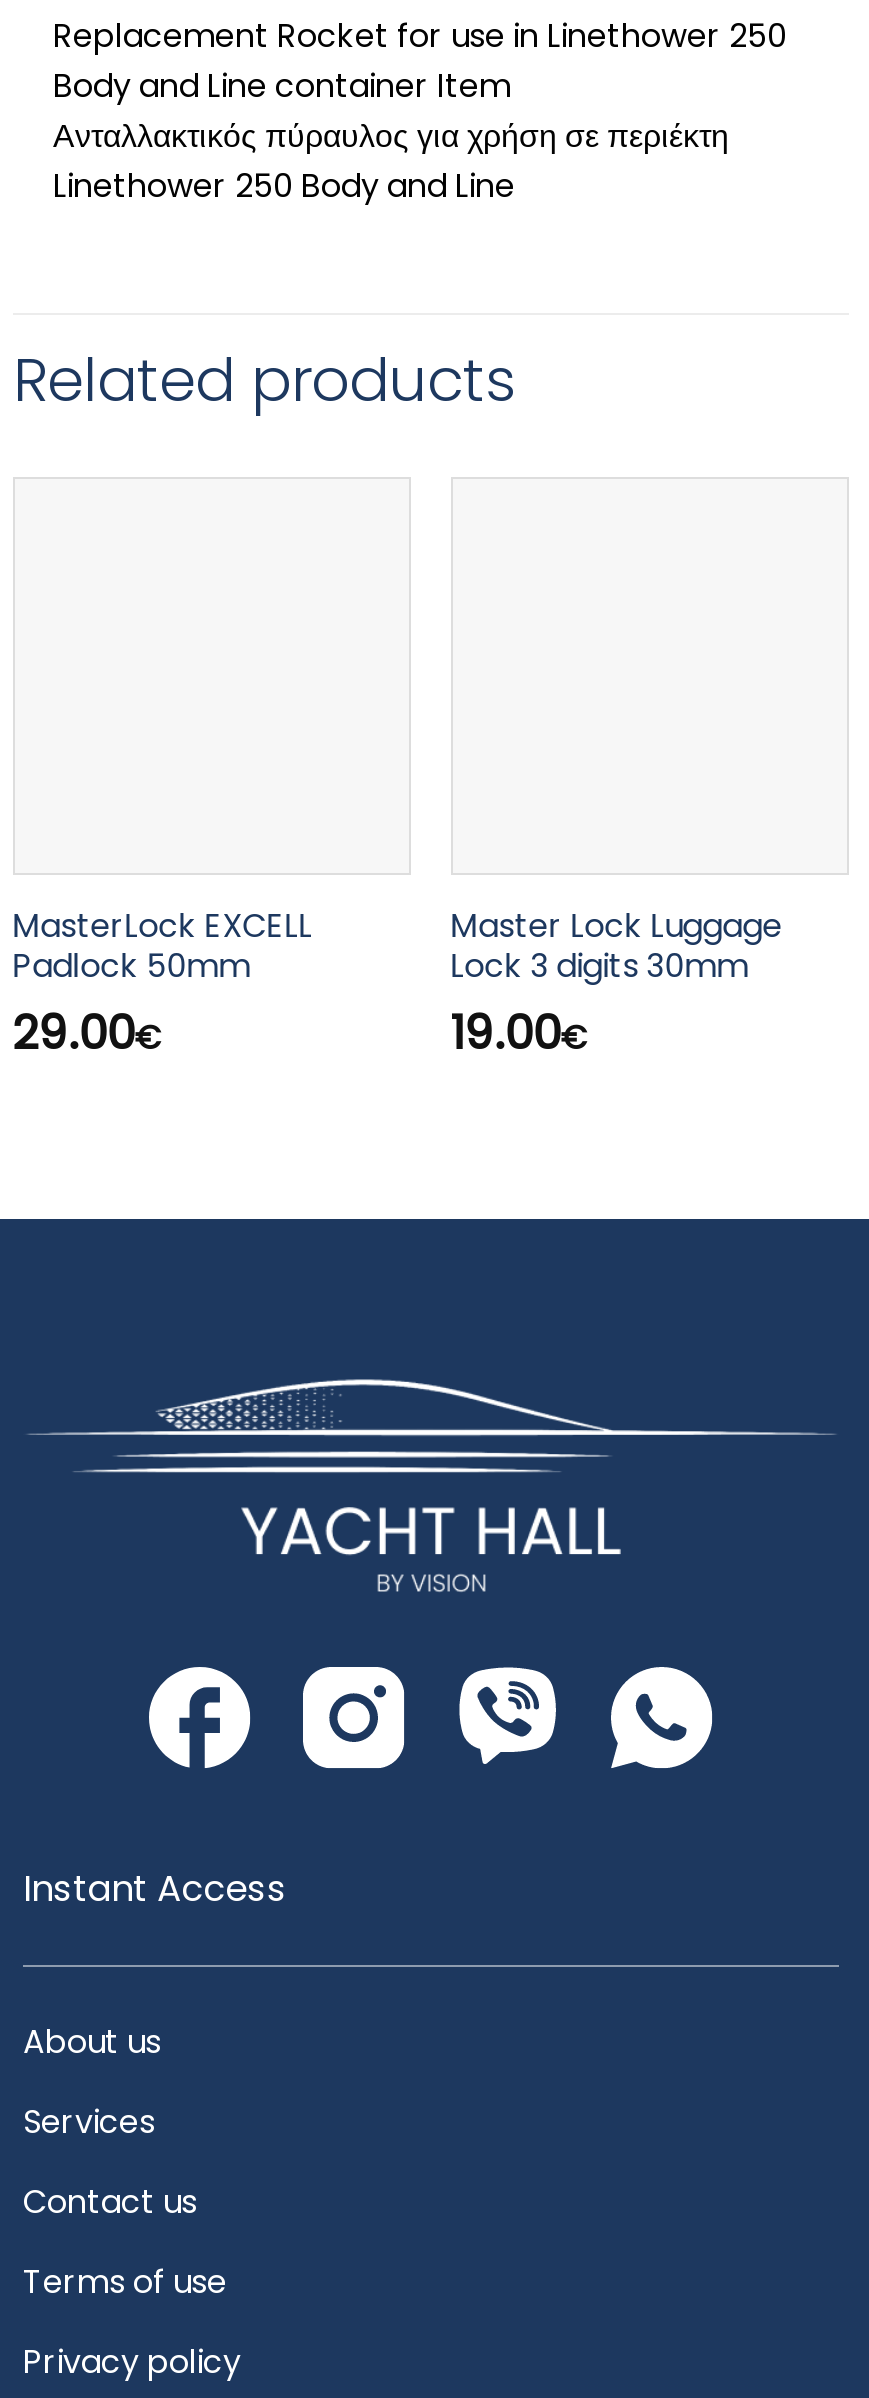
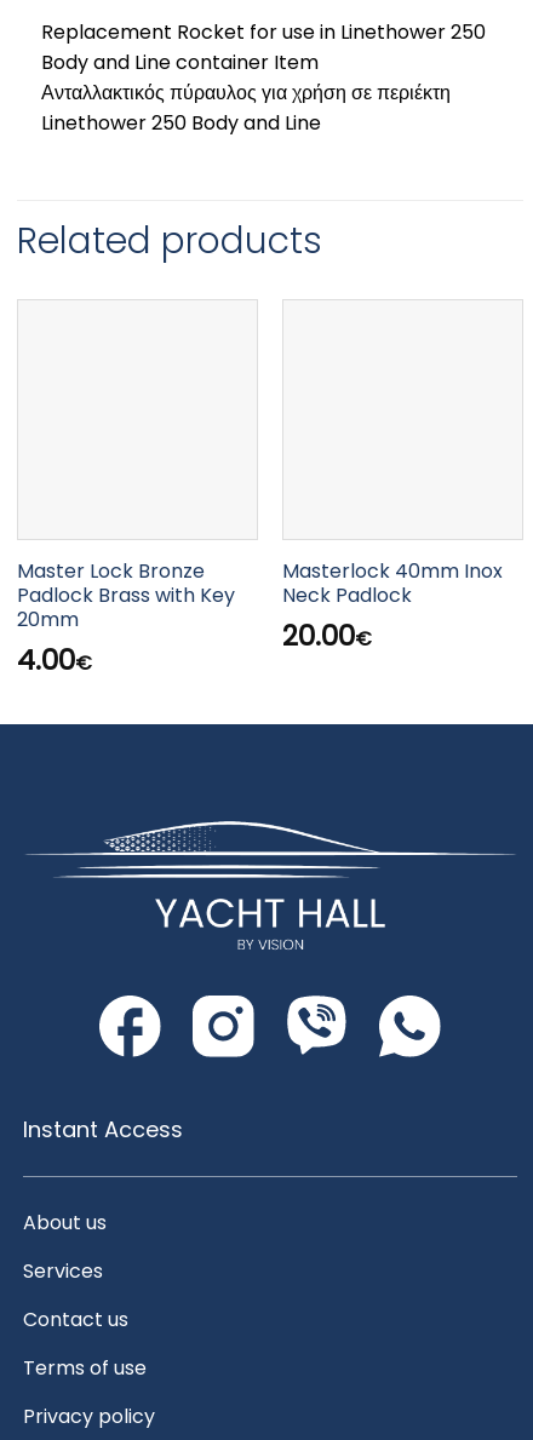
[13,903,313,1065] MasterLock EXCELL | Padlock 50mm | 29.00€ -> [17,557,235,679] Master Lock Bronze | Padlock Brass with Key | 20mm | 4.00€
[451,903,783,1065] Master Lock Luggage | Lock 3 digits 30mm | 19.00€ -> [282,557,502,655] Masterlock 40mm Inox | Neck Padlock | 20.00€

